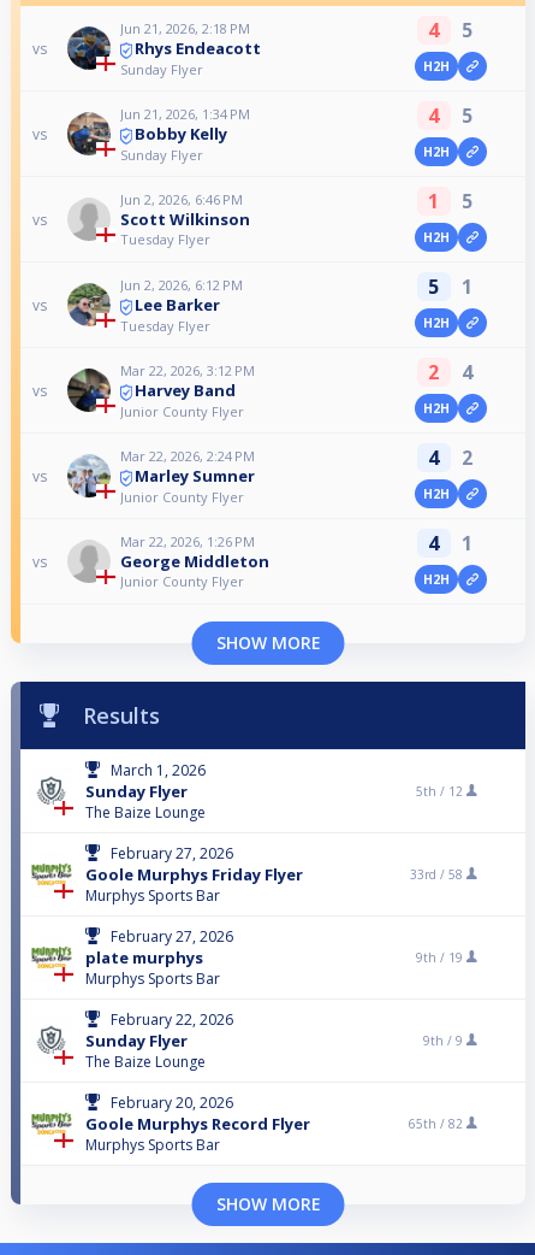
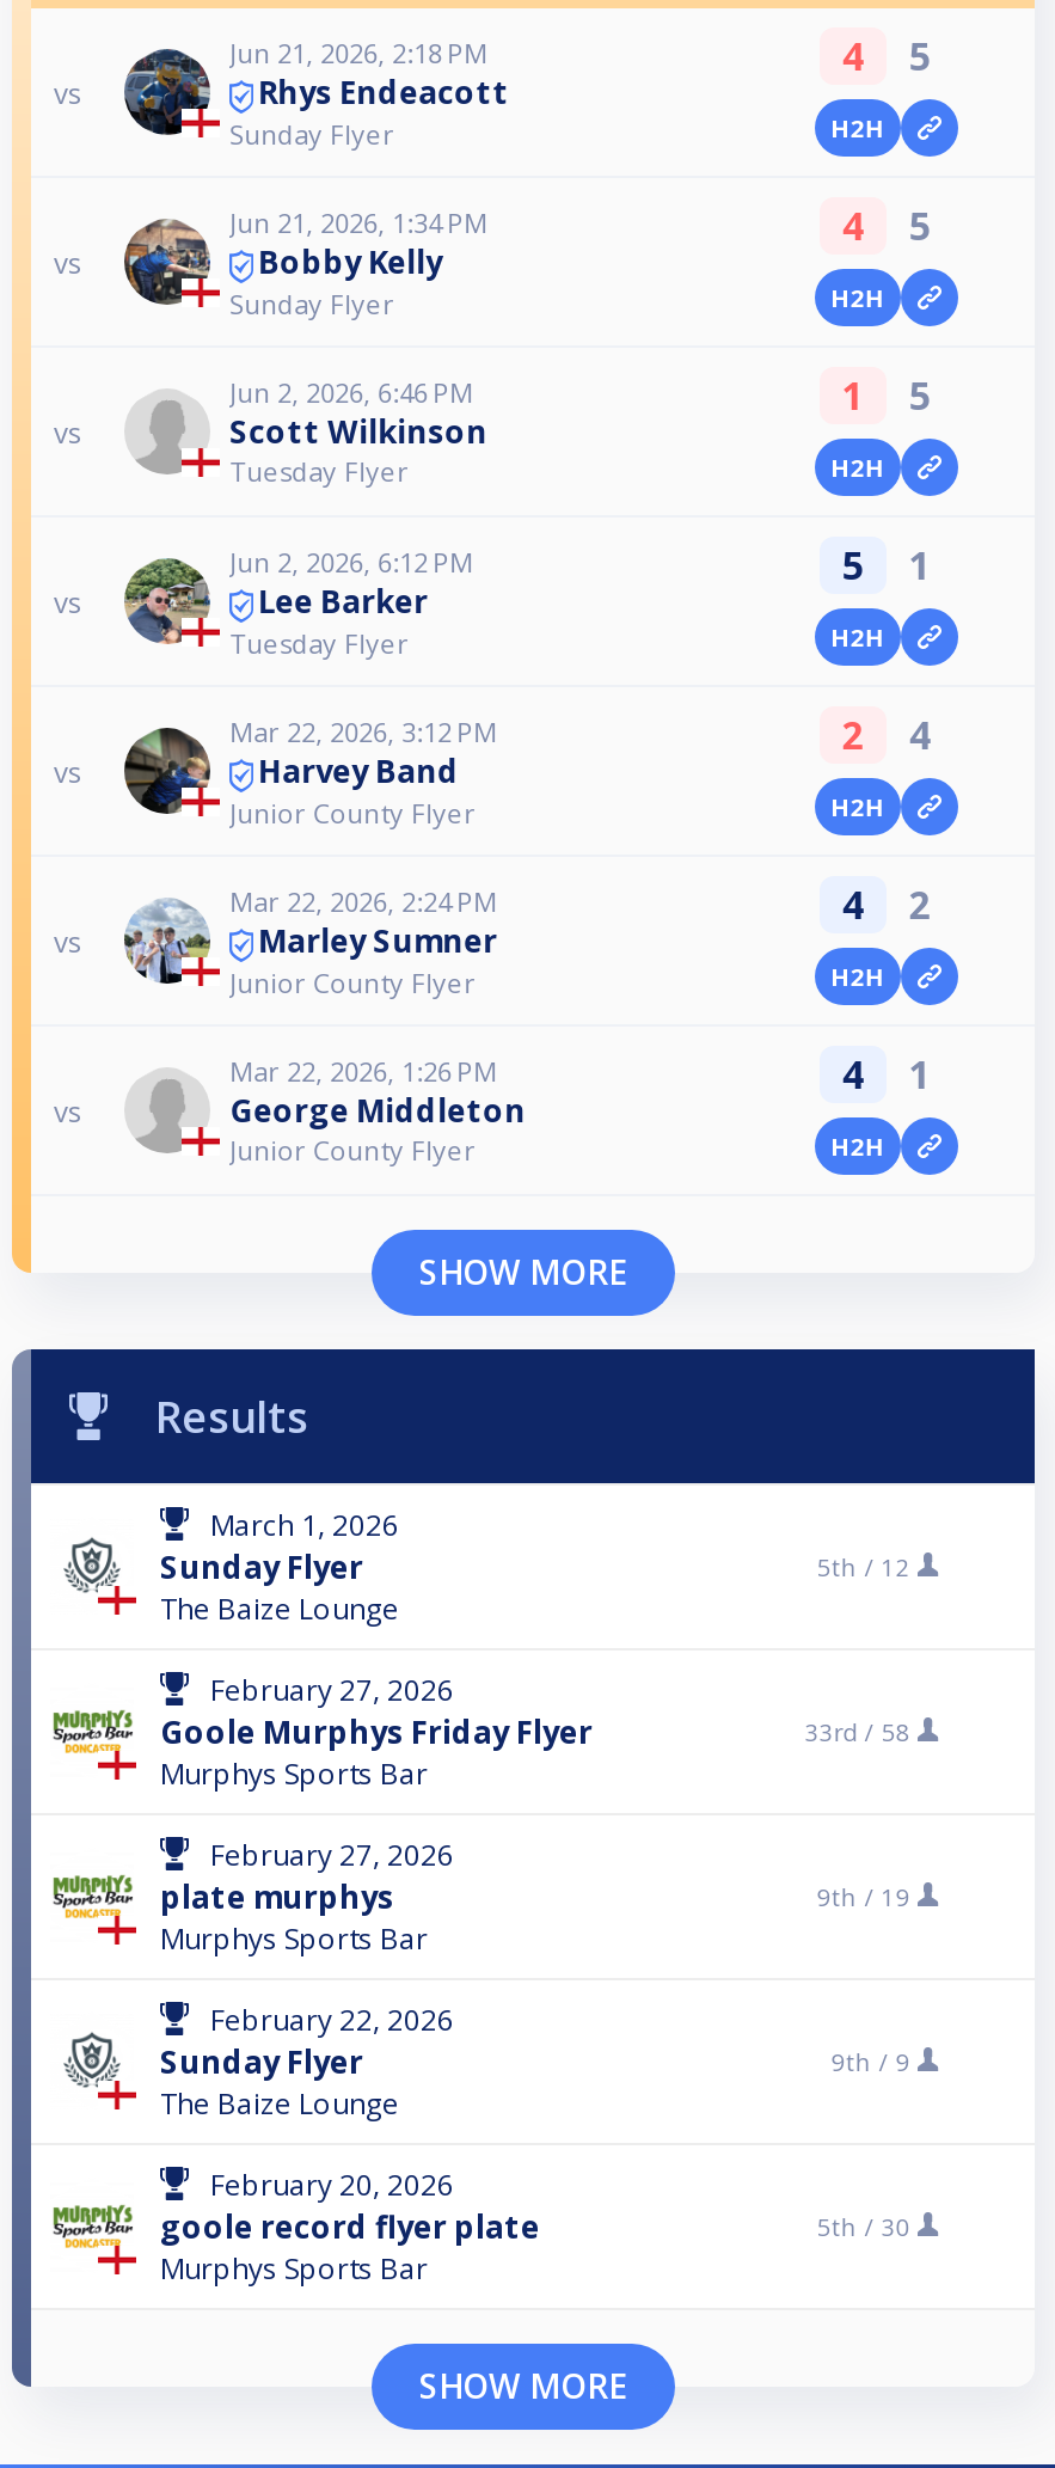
[85,1113,310,1135] Goole Murphys Record Flyer -> [160,2206,540,2249] goole record flyer plate
[408,1116,466,1133] 65th / 82 -> [817,2211,917,2244] 5th / 30

